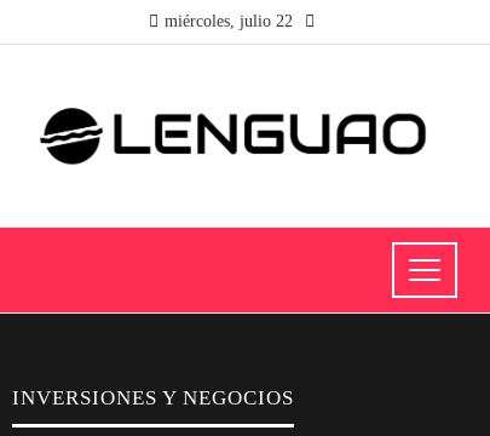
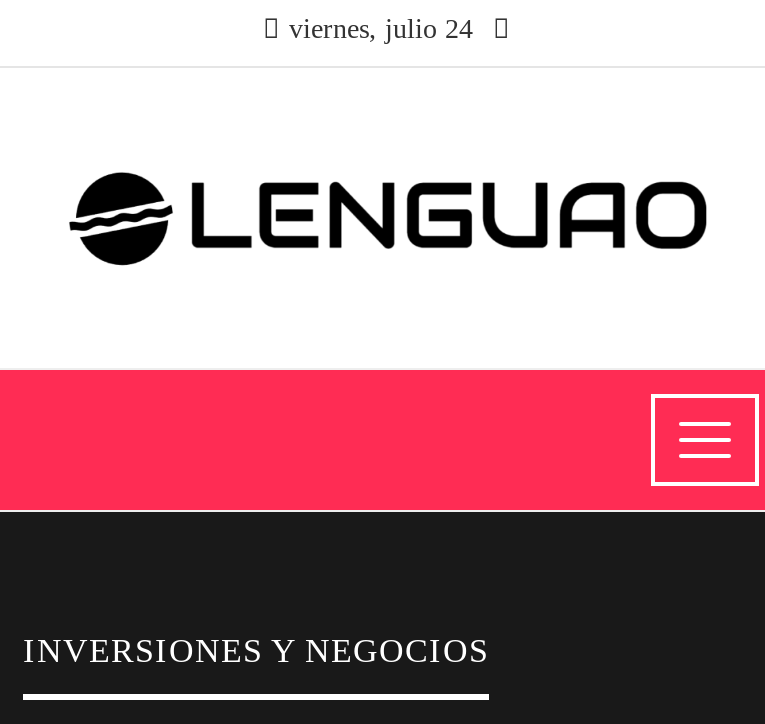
[165,12,293,30] miércoles, julio 22 -> [289,14,473,44] viernes, julio 24

